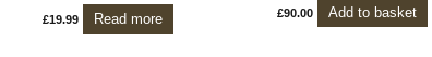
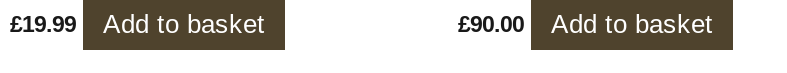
[94,11,163,27] Read more -> [103,8,265,38] Add to basket

